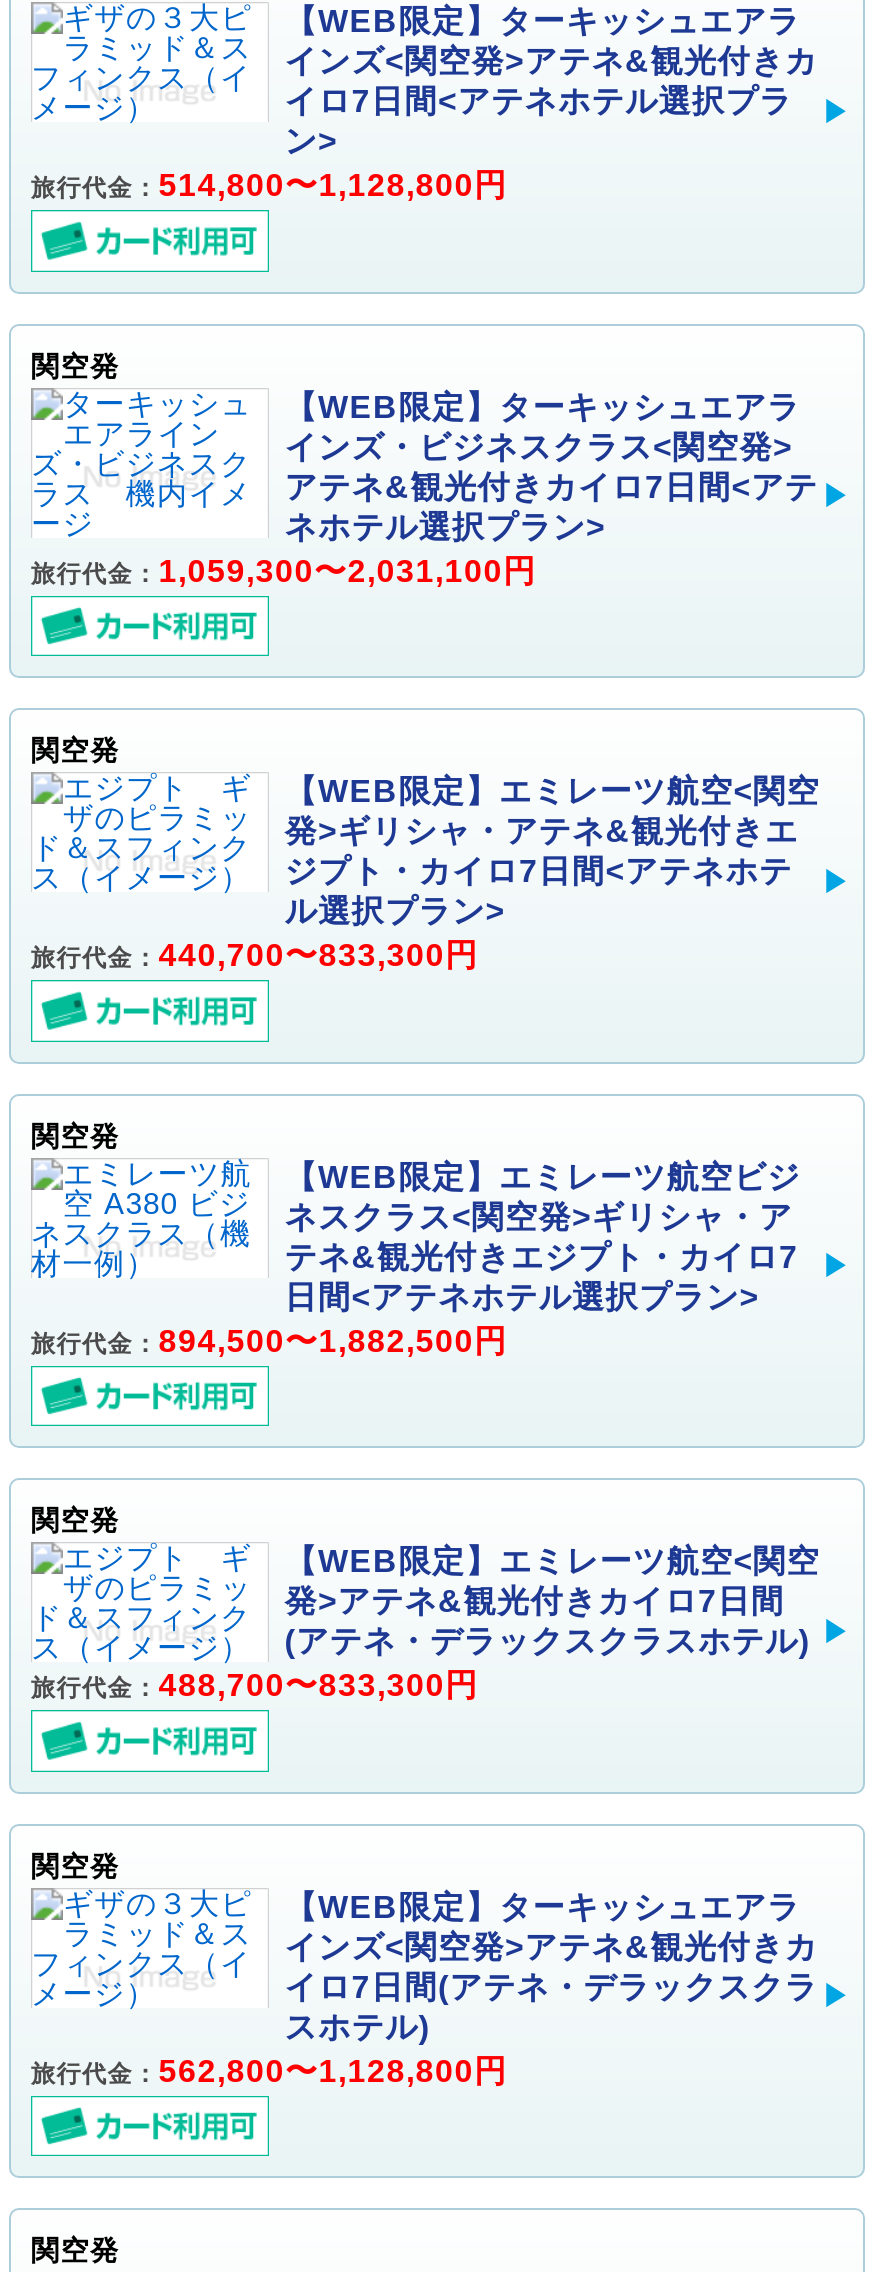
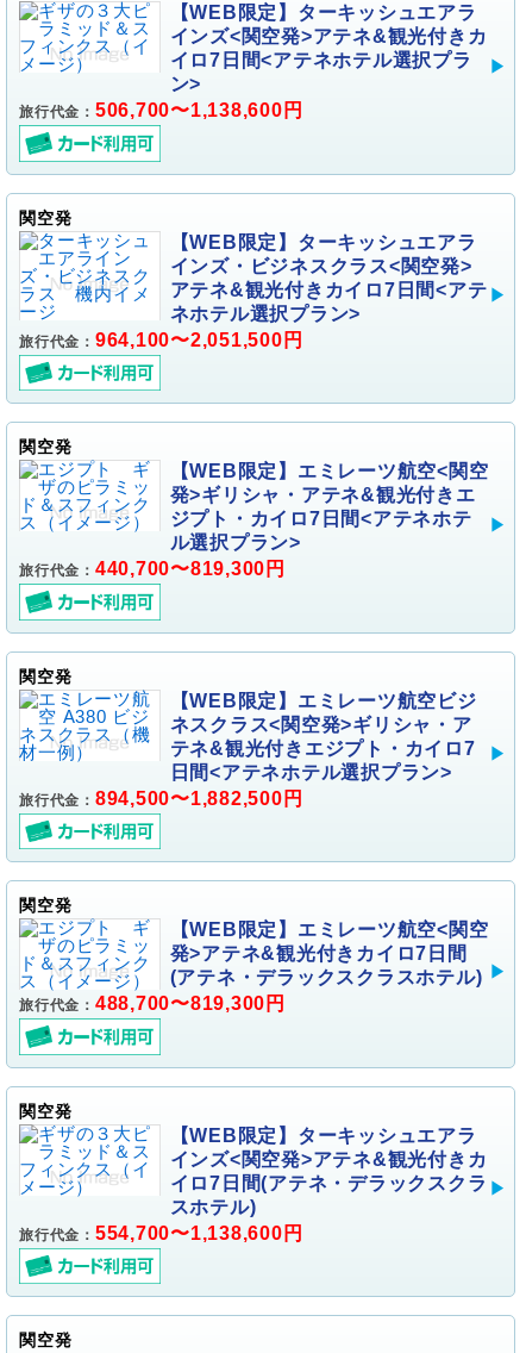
[31,169,507,203] 旅行代金：514,800〜1,128,800円 -> [19,100,303,121] 旅行代金：506,700〜1,138,600円
[31,553,537,587] 旅行代金：1,059,300〜2,031,100円 -> [19,330,303,350] 旅行代金：964,100〜2,051,500円
[31,938,479,972] 旅行代金：440,700〜833,300円 -> [19,559,285,579] 旅行代金：440,700〜819,300円
[31,1668,479,1702] 旅行代金：488,700〜833,300円 -> [19,993,285,1014] 旅行代金：488,700〜819,300円
[31,2053,507,2087] 旅行代金：562,800〜1,128,800円 -> [19,1223,303,1243] 旅行代金：554,700〜1,138,600円

